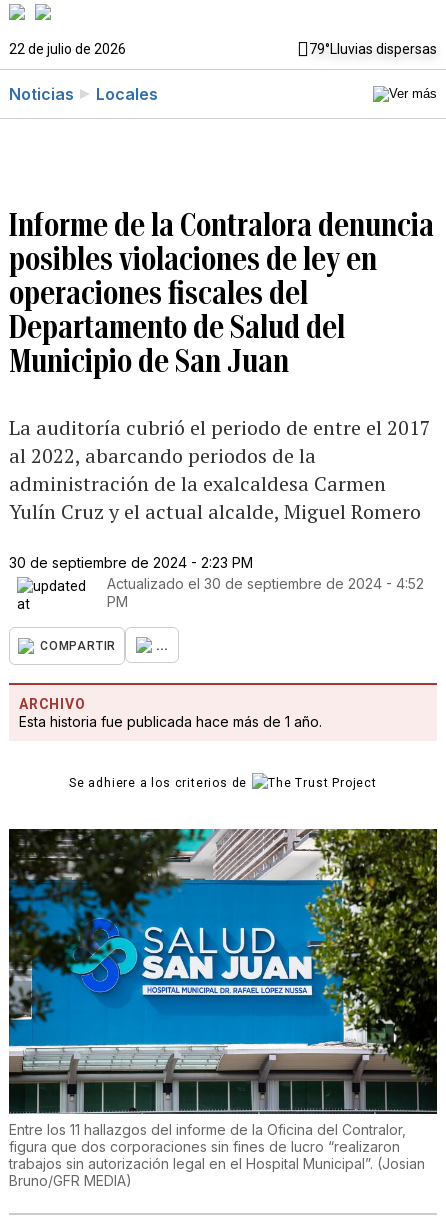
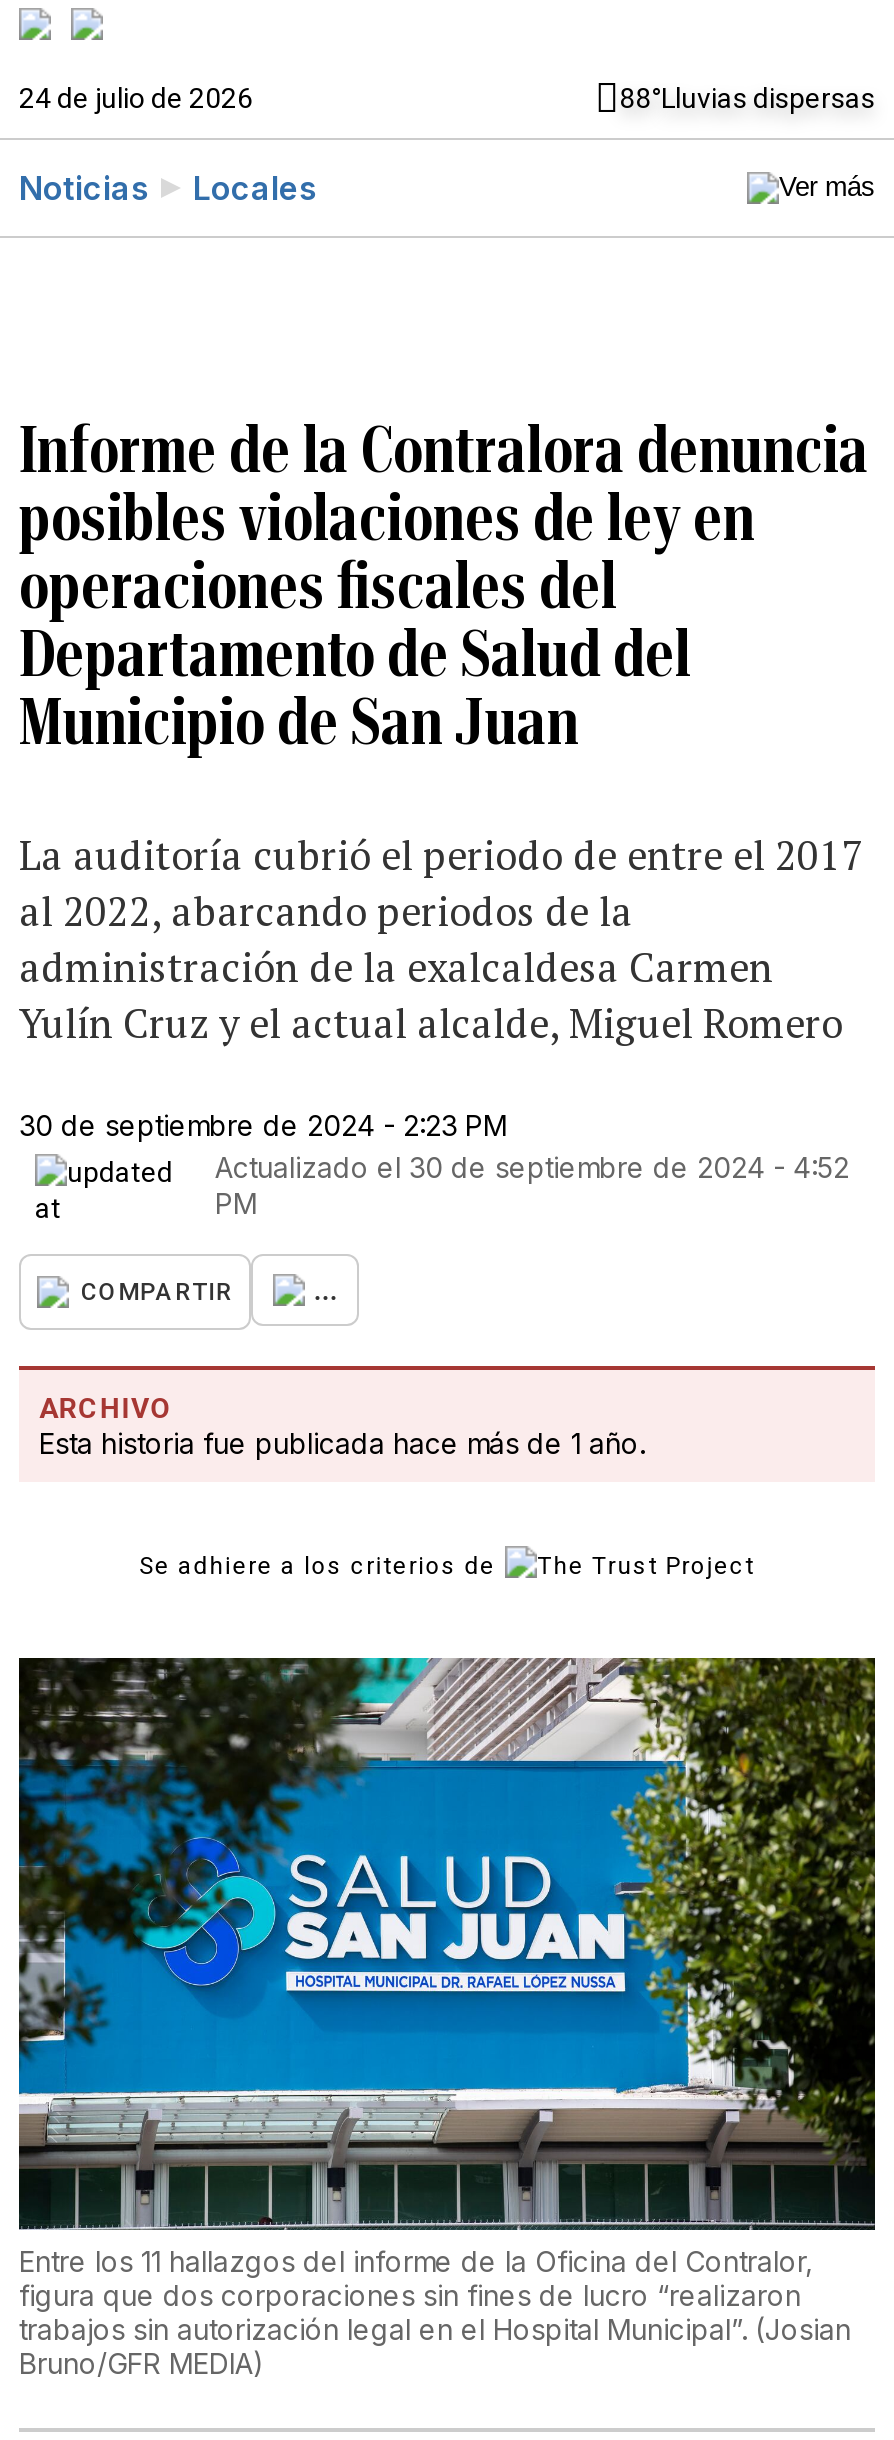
[9,41,126,57] 22 de julio de 2026 -> [19,82,253,114] 24 de julio de 2026
[309,41,437,57] 79°Lluvias dispersas -> [619,82,875,114] 88°Lluvias dispersas

